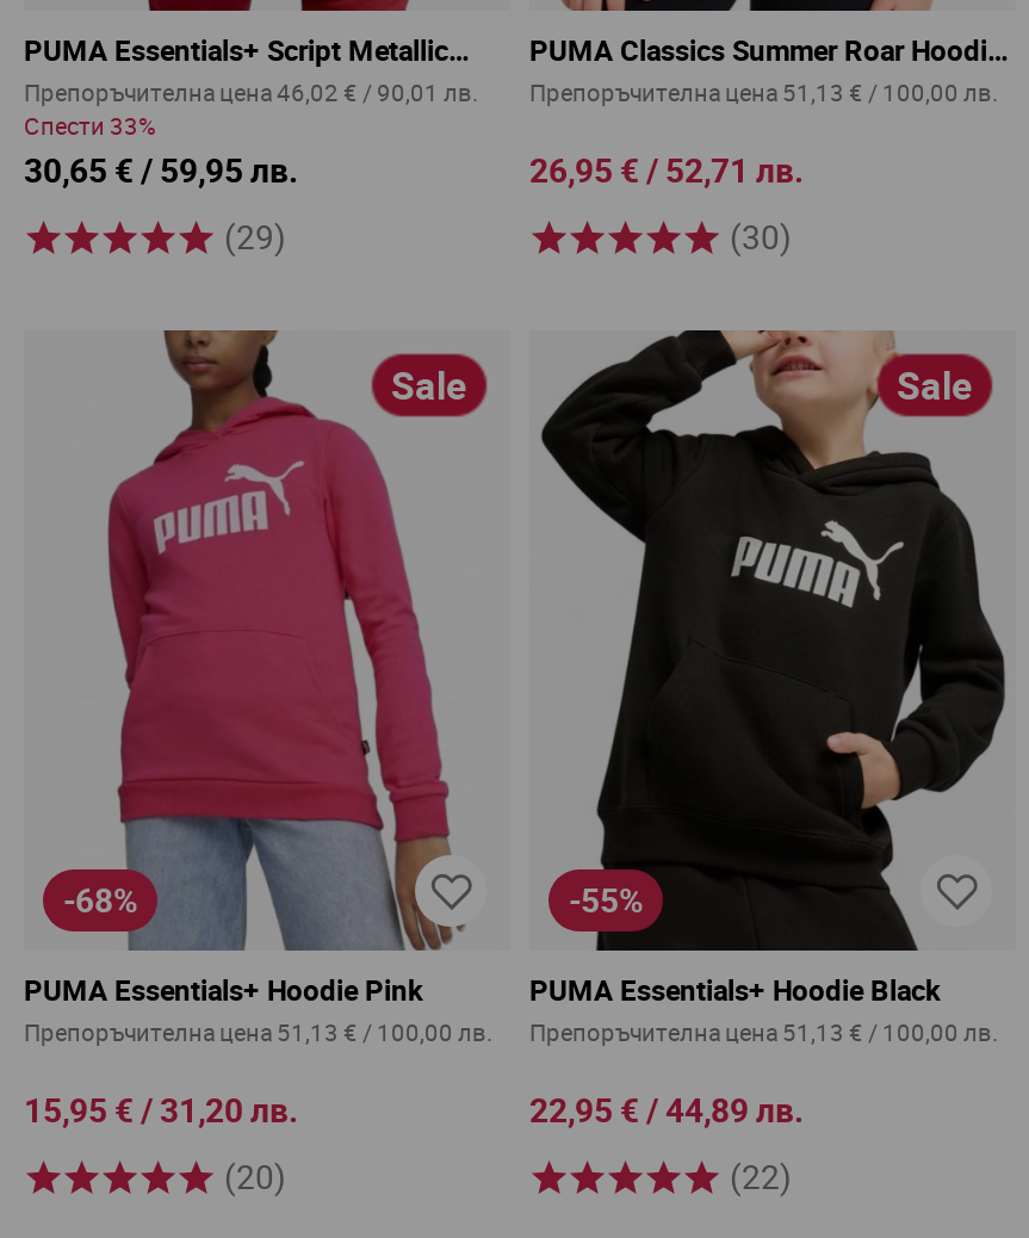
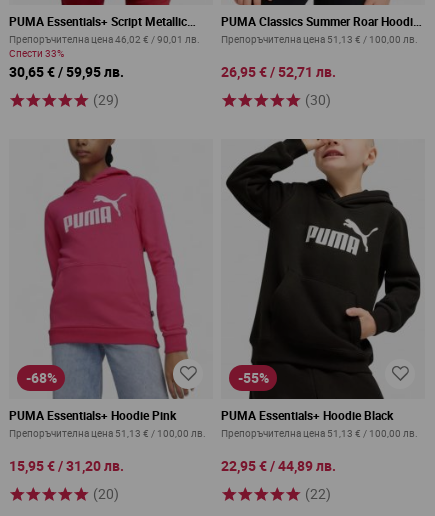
[391,359,467,412] Sale -> none
[897,359,973,412] Sale -> none

